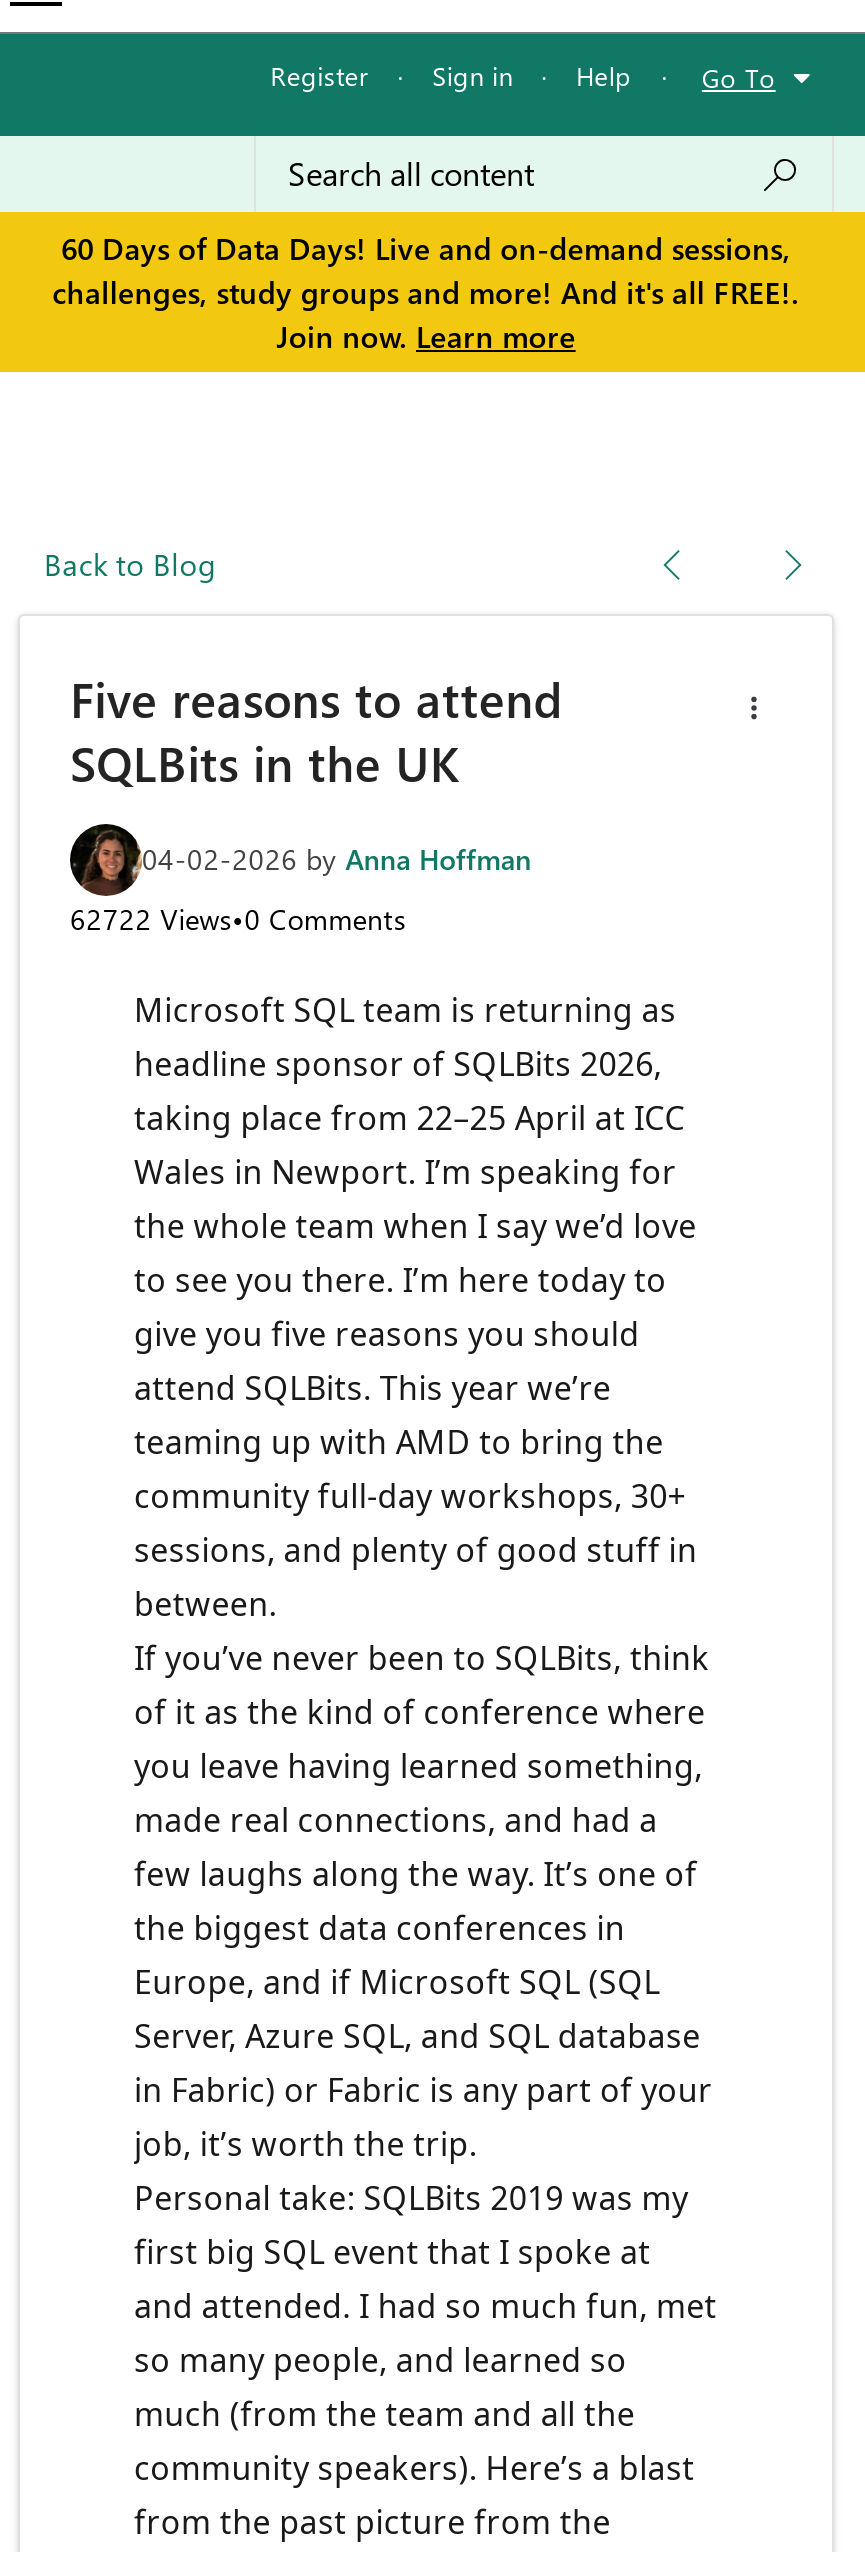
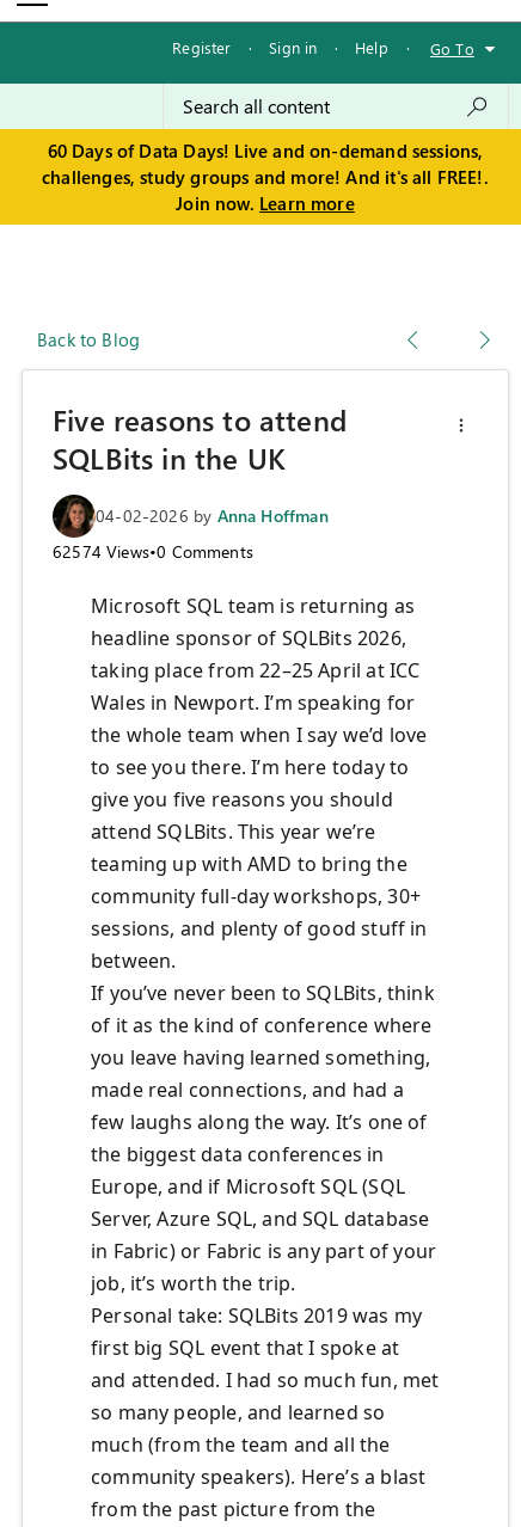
[70,901,406,939] 62722 Views•0 Comments -> [53,541,253,563] 62574 Views•0 Comments

